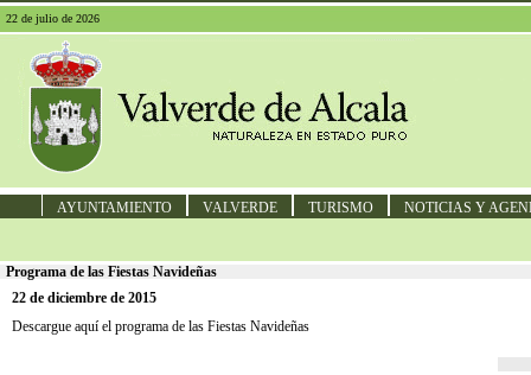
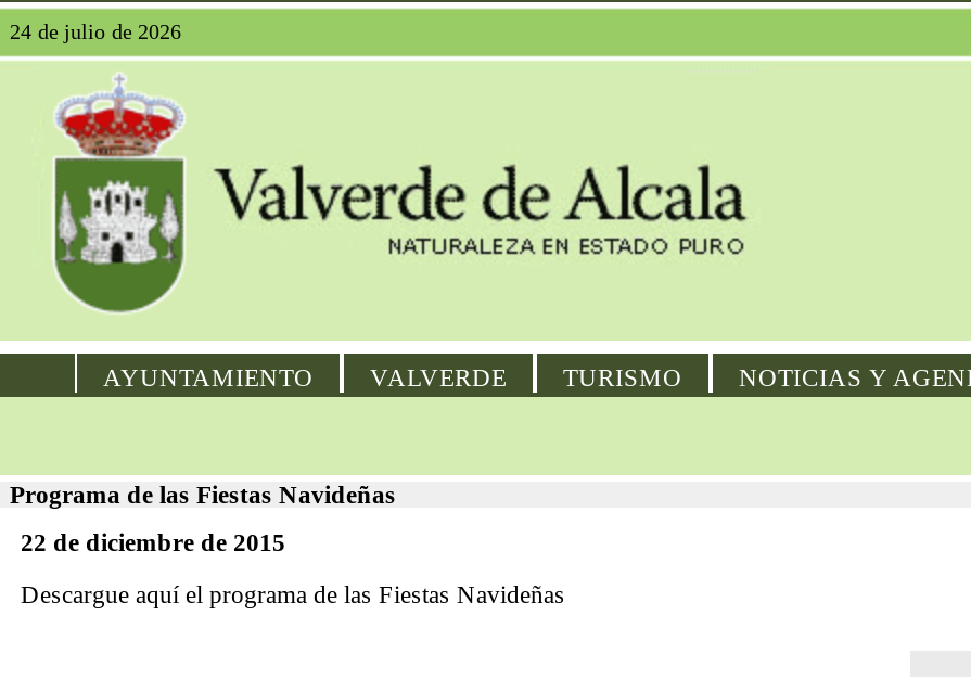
[6,12,100,25] 22 de julio de 2026 -> [10,20,181,43] 24 de julio de 2026

